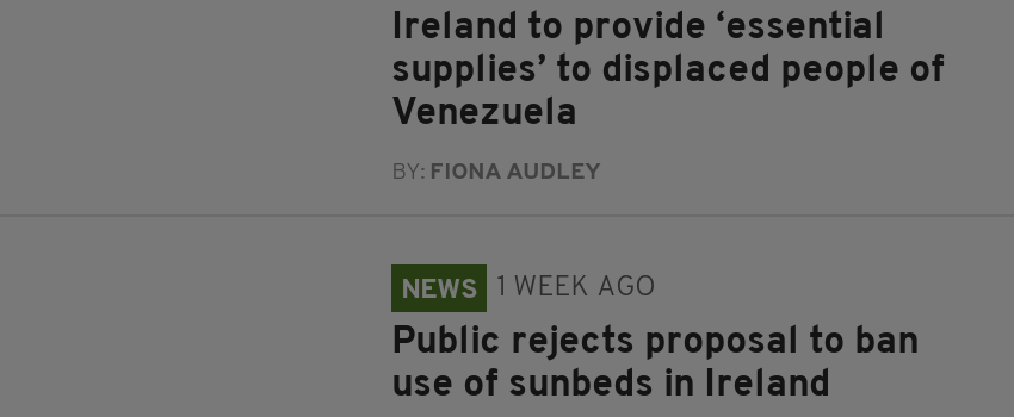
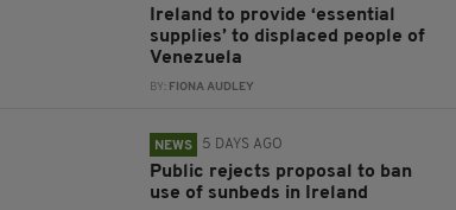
[401,275,656,306] NEWS 1 WEEK AGO -> [154,138,283,154] NEWS 5 DAYS AGO

